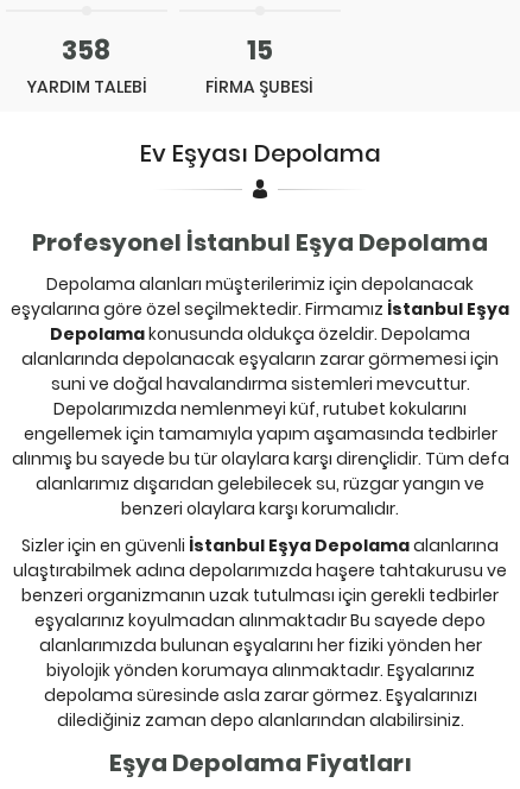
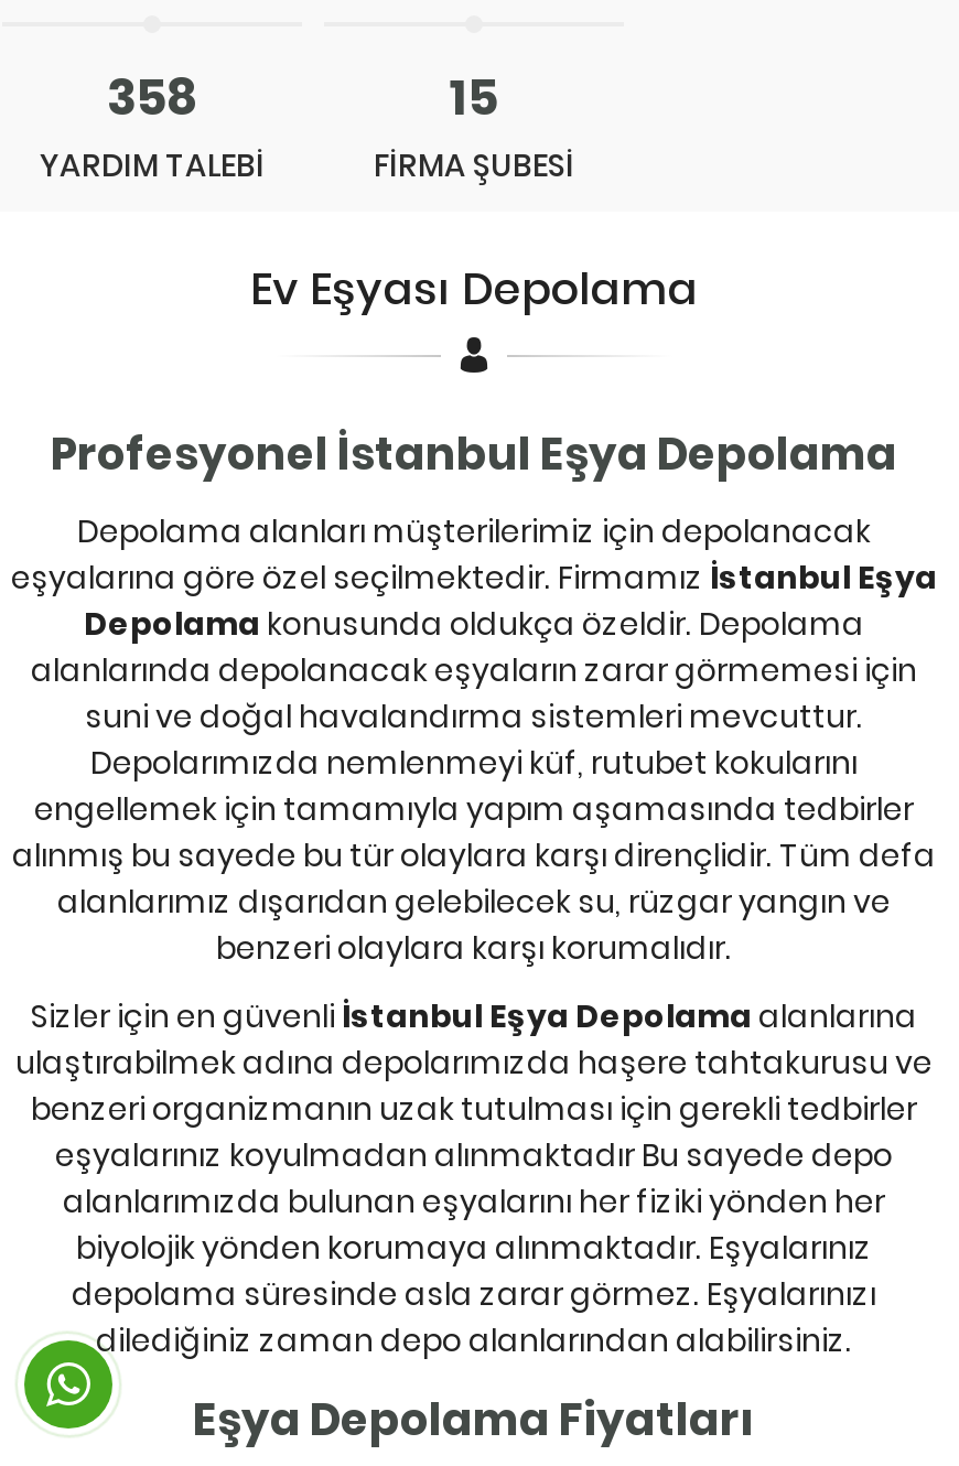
none -> [22,1338,115,1431] [image]

